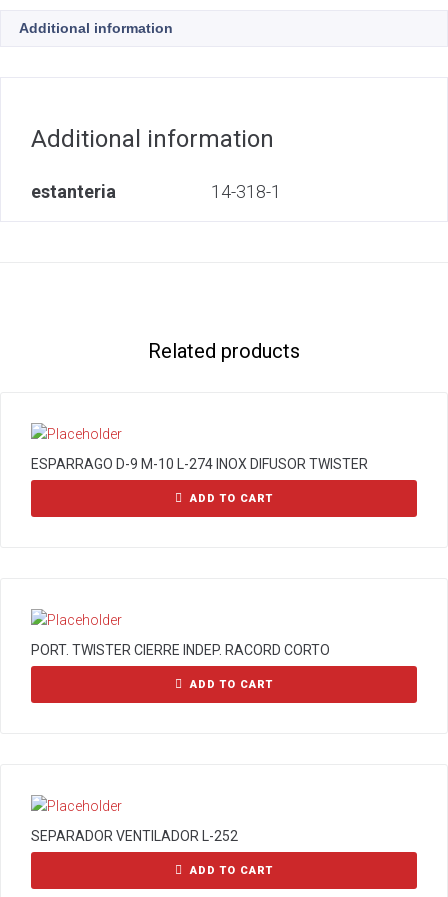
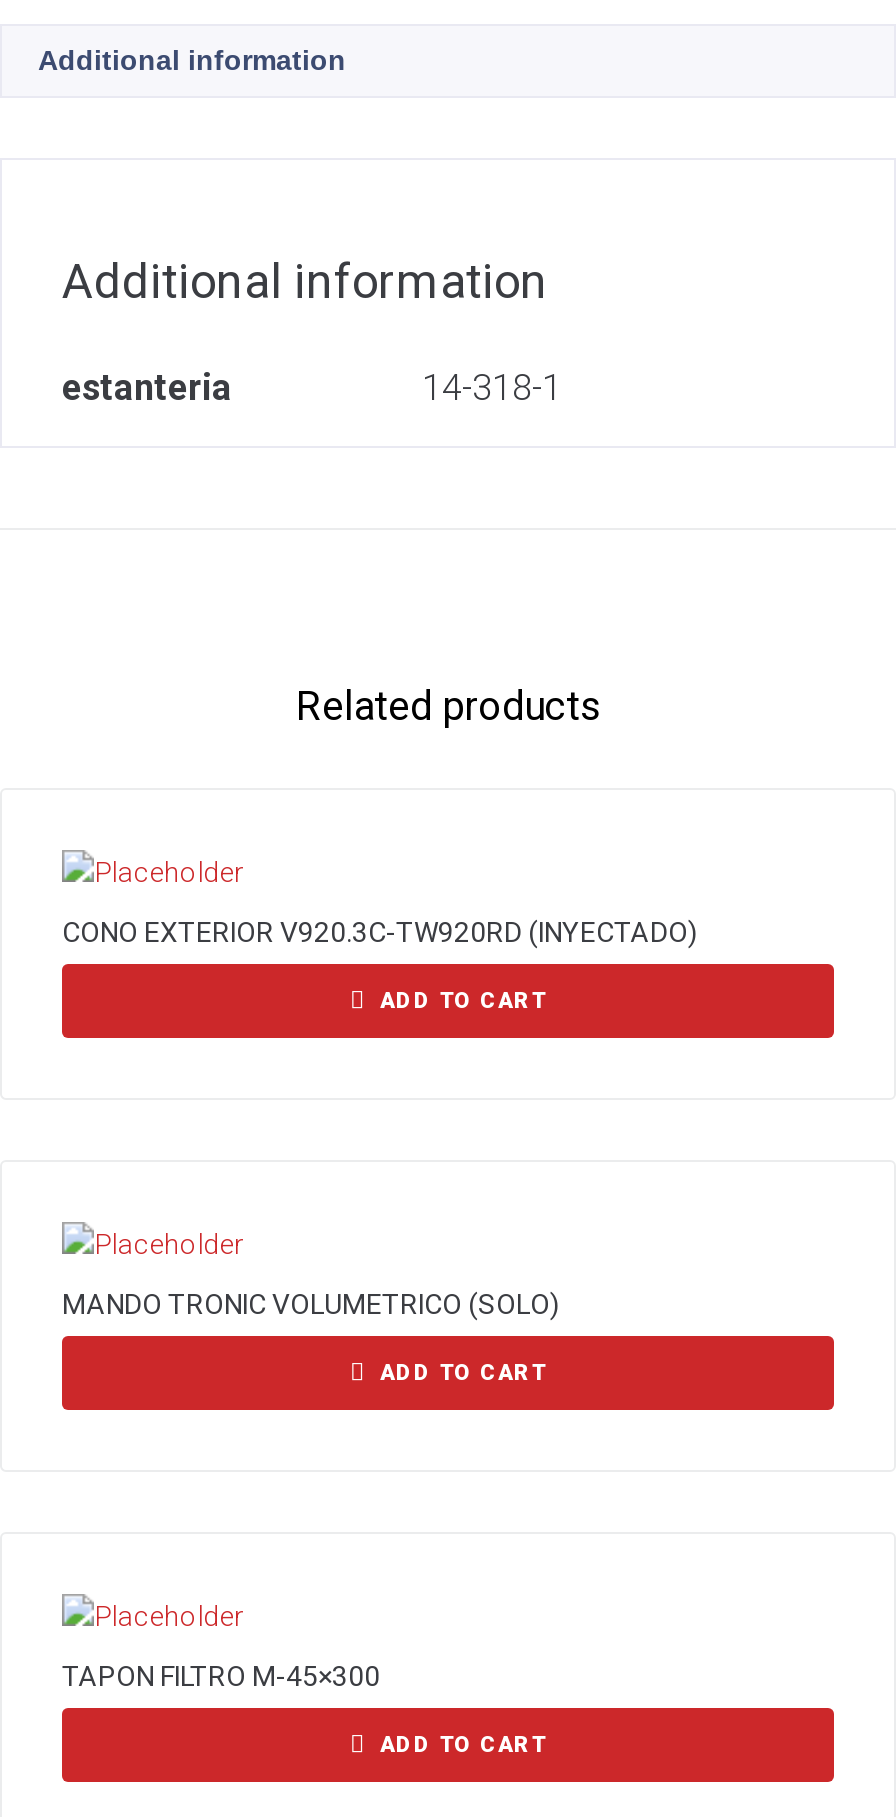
[31,456,368,472] ESPARRAGO D-9 M-10 L-274 INOX DIFUSOR TWISTER -> [62,916,698,948] CONO EXTERIOR V920.3C-TW920RD (INYECTADO)
[31,642,330,658] PORT. TWISTER CIERRE INDEP. RACORD CORTO -> [62,1288,560,1320] MANDO TRONIC VOLUMETRICO (SOLO)
[31,828,238,844] SEPARADOR VENTILADOR L-252 -> [62,1660,380,1692] TAPON FILTRO M-45×300

